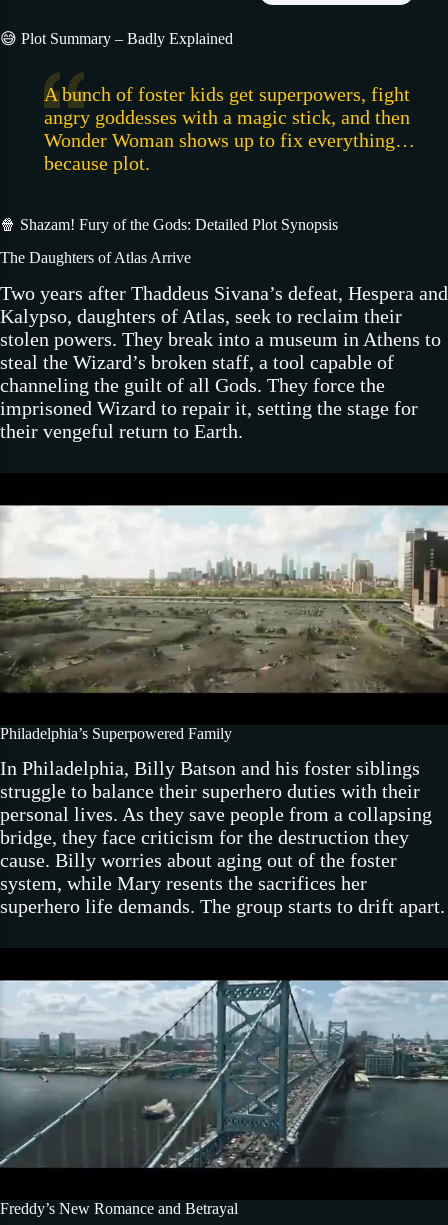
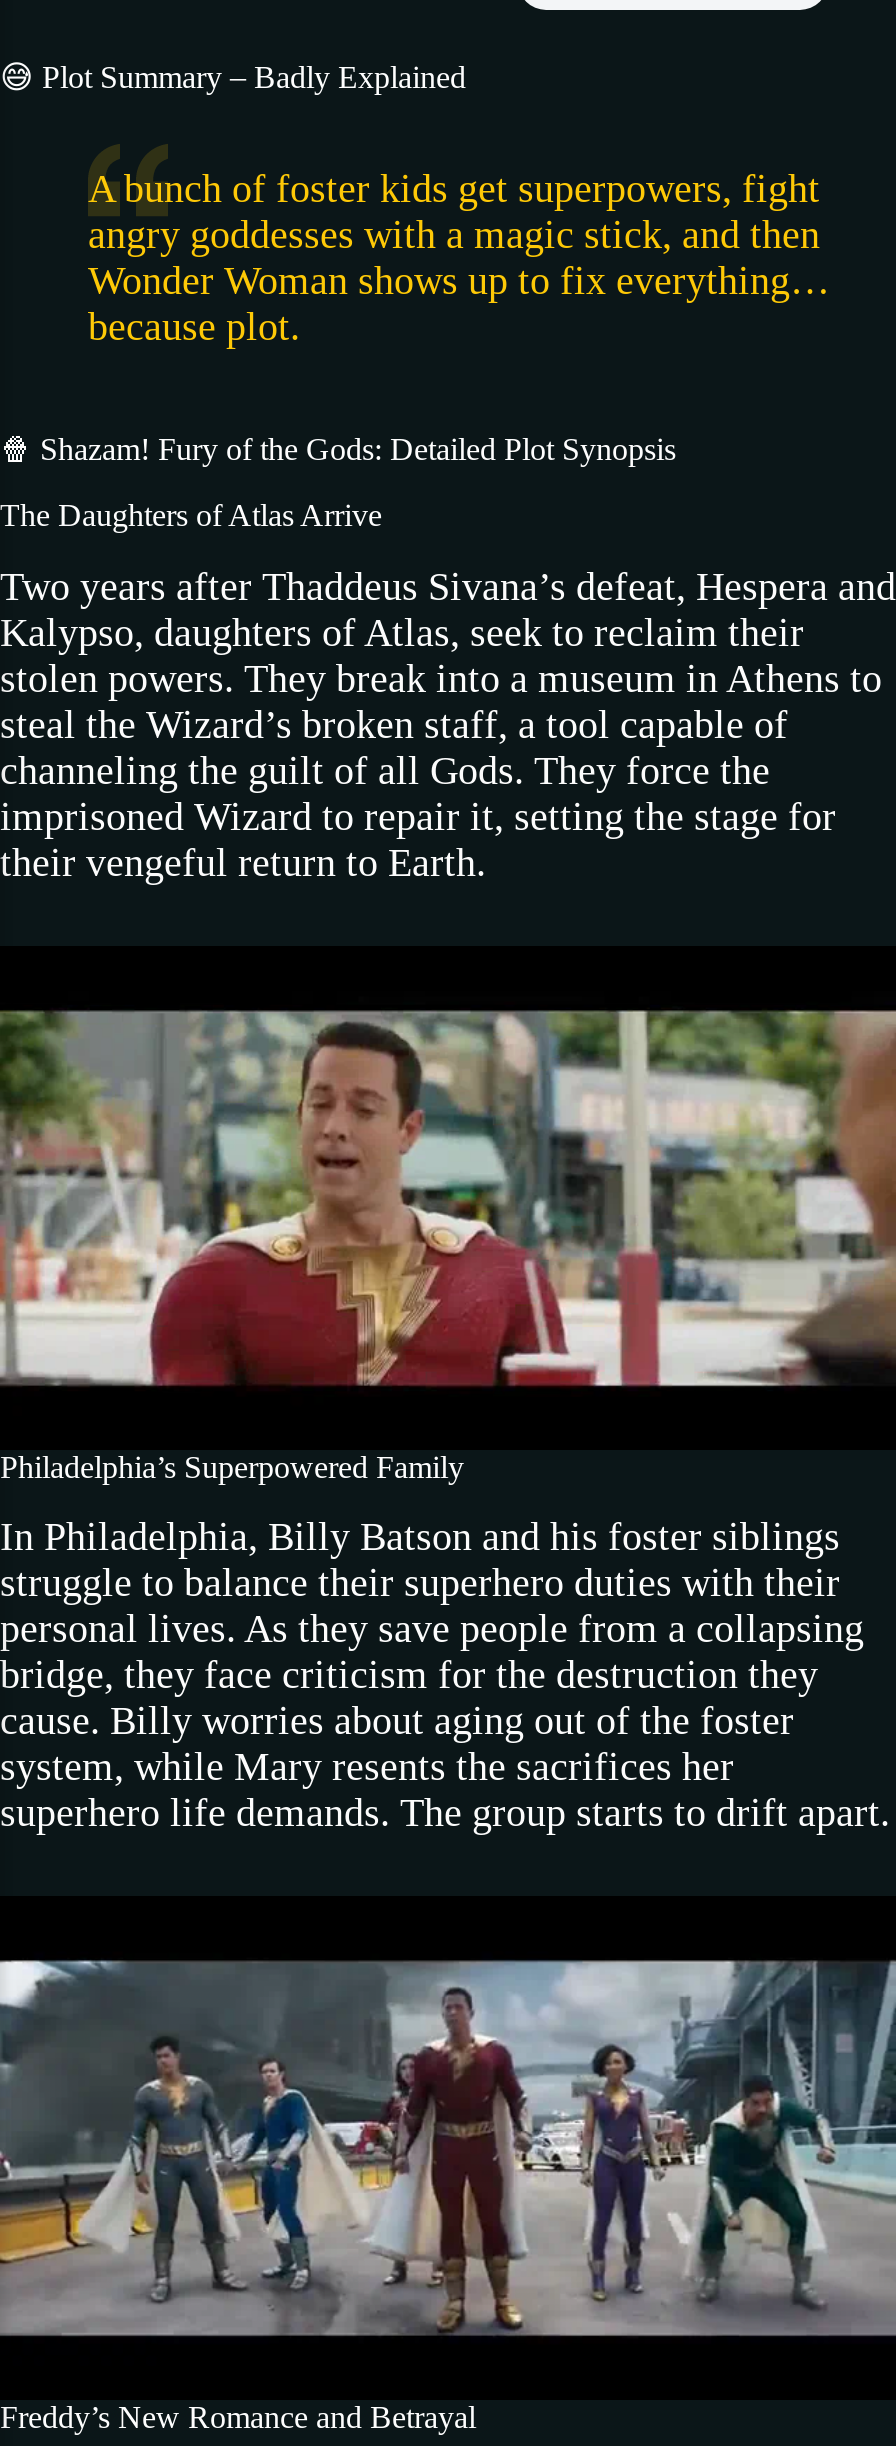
[3,505,445,693] [image] -> [6,1010,890,1388] [image]
[3,980,445,1167] [image] -> [6,1960,890,2336] [image]

